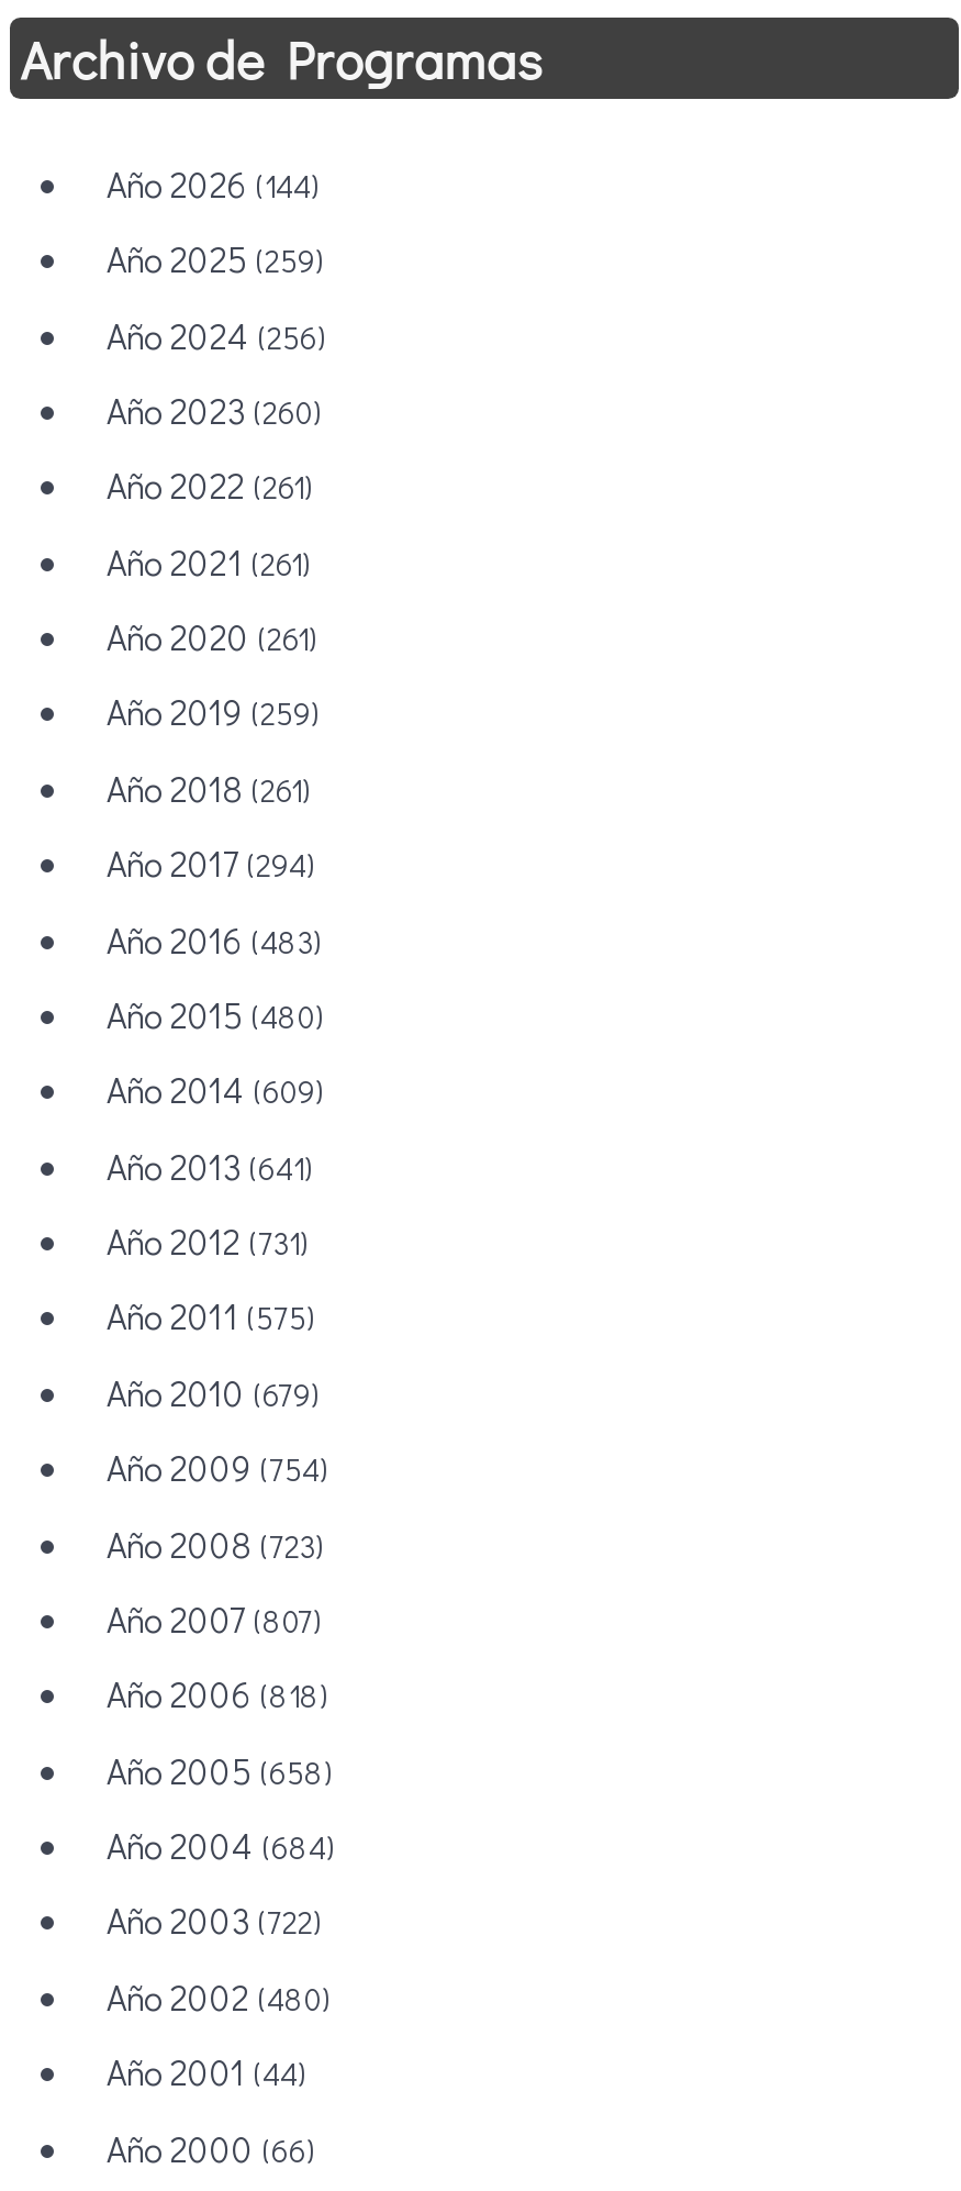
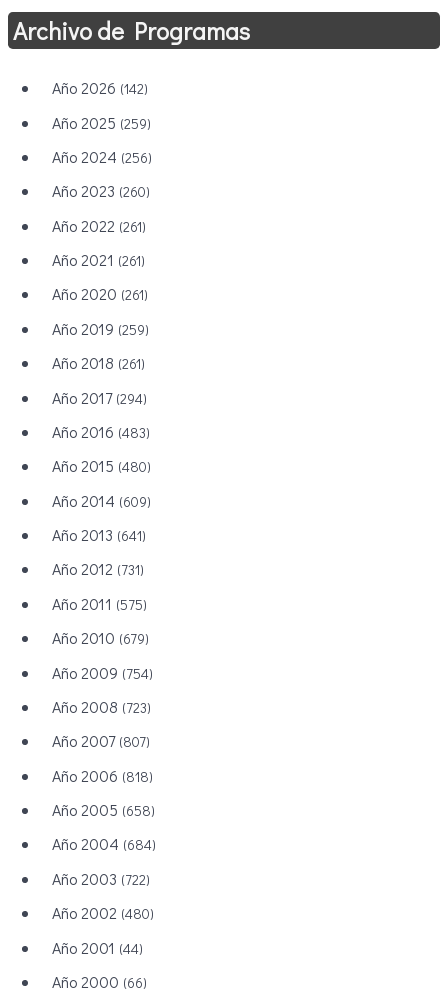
[107,160,320,206] Año 2026 (144) -> [52,77,148,98] Año 2026 (142)

